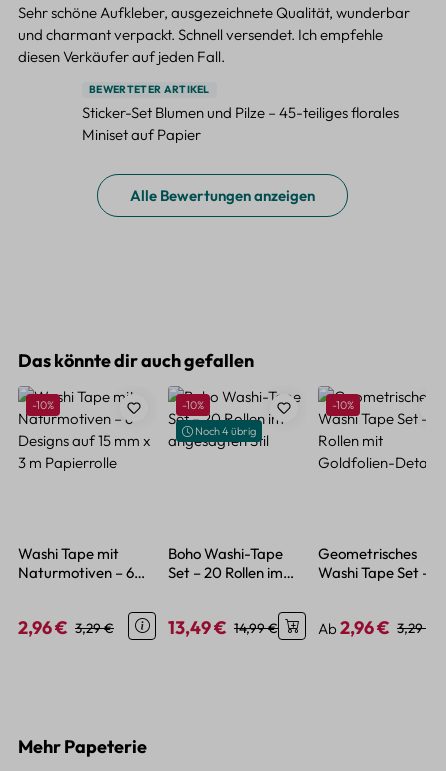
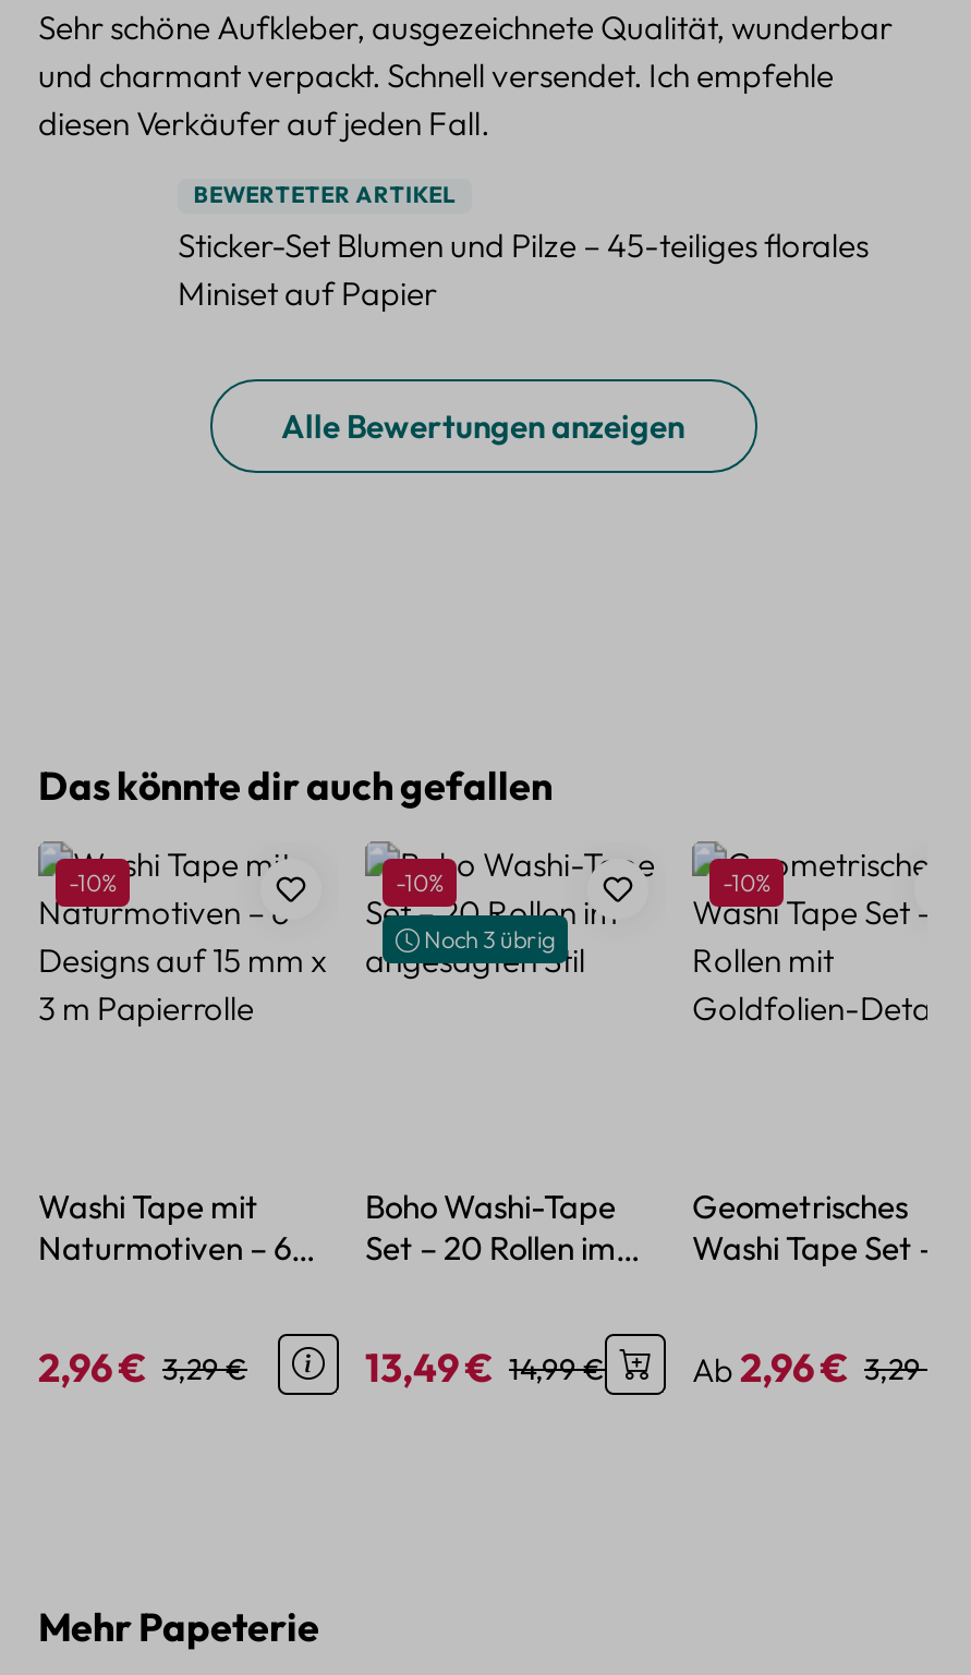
[193,424,256,438] Noch 4 übrig -> [420,925,555,955] Noch 3 übrig

